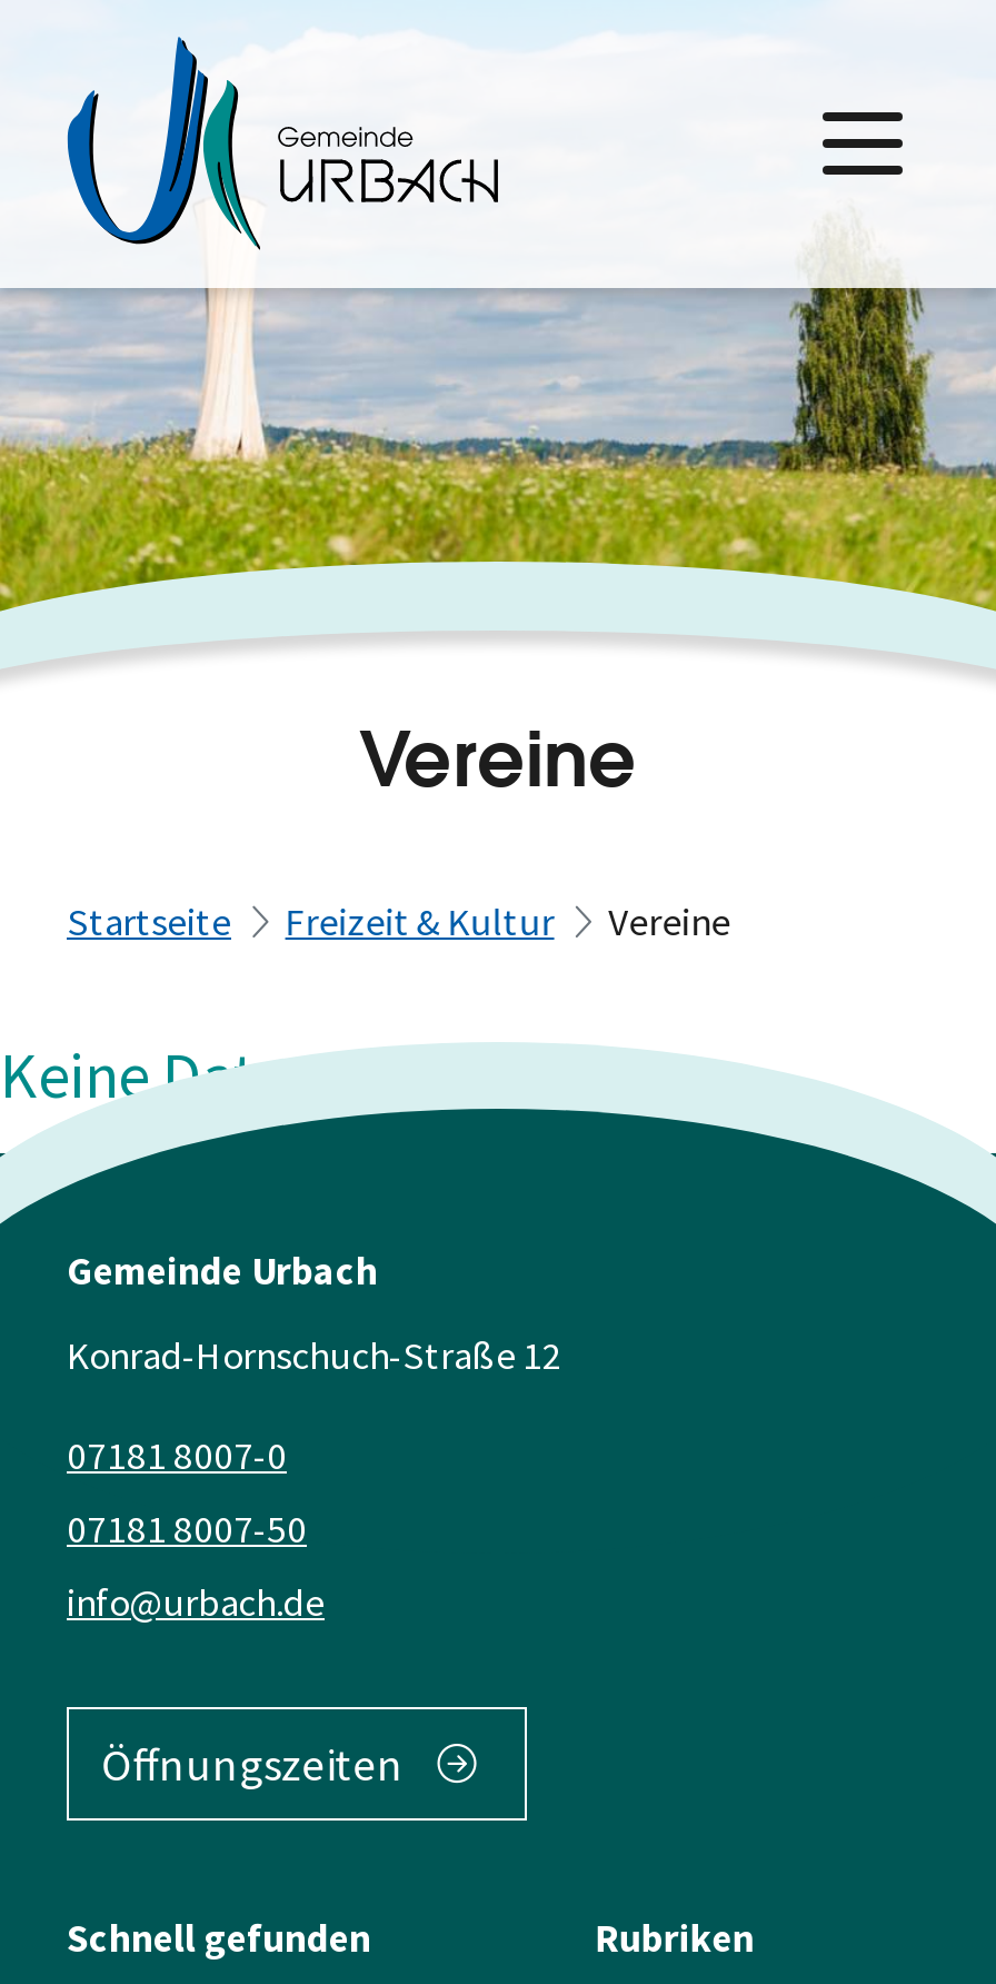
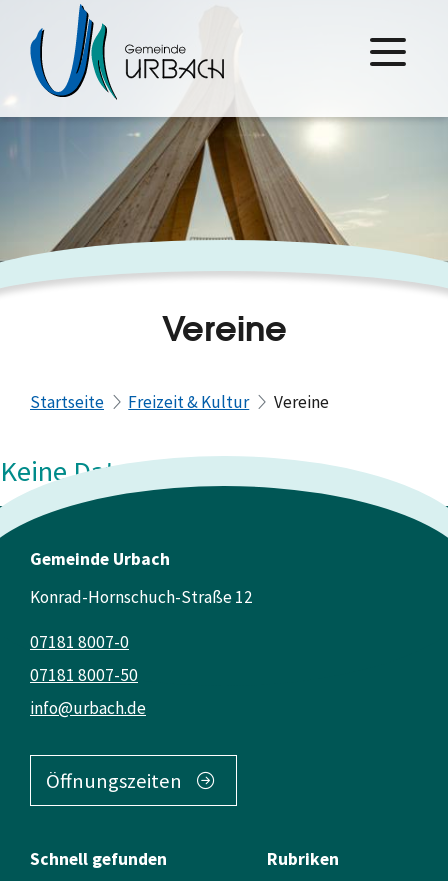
[7,270,989,613] [image] -> [3,106,445,262] [image]

